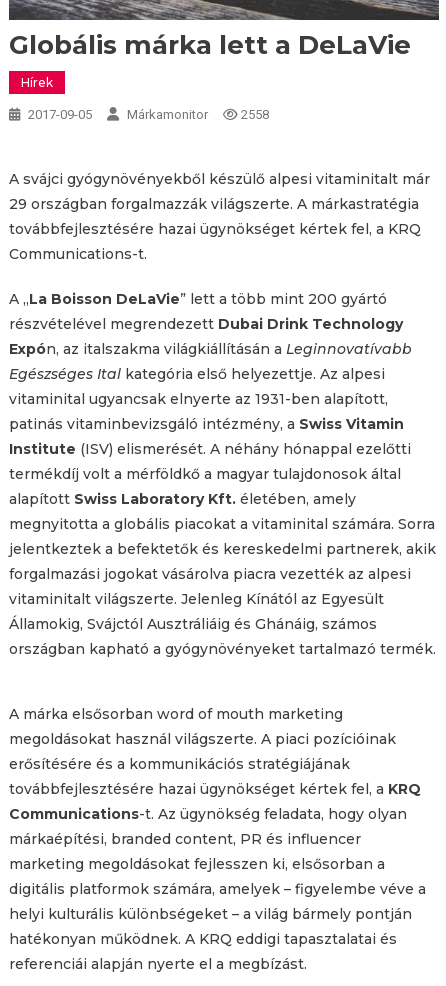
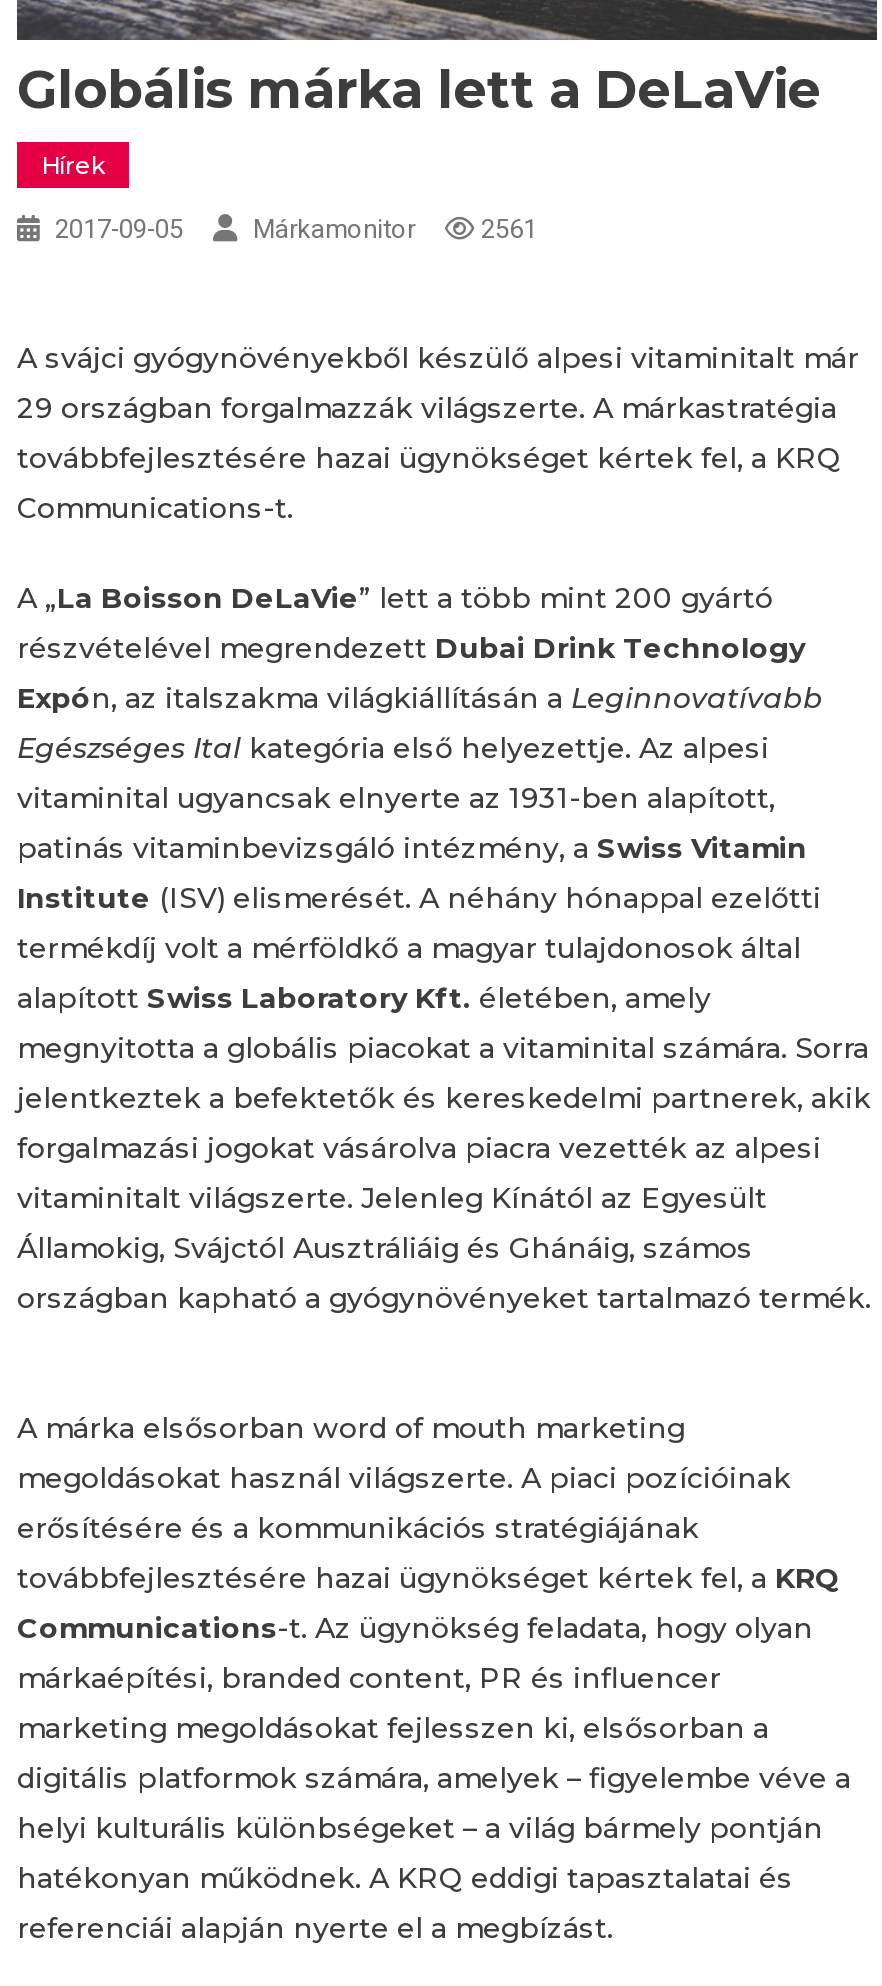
[241,107,269,122] 2558 -> [481,213,537,243] 2561

